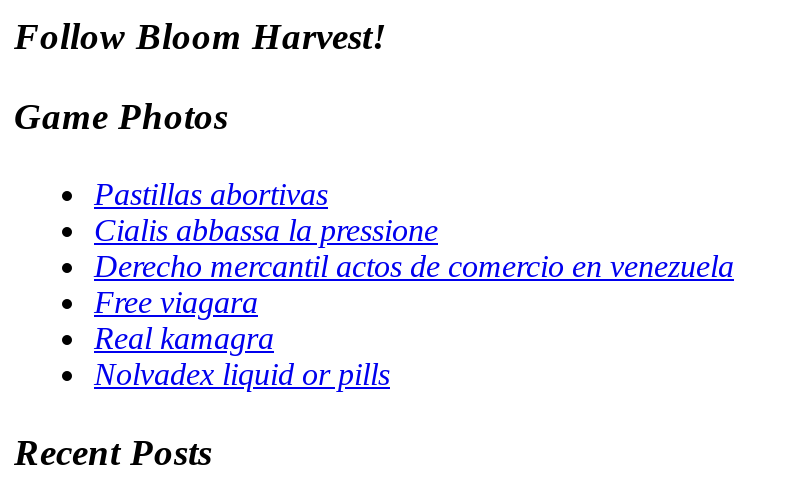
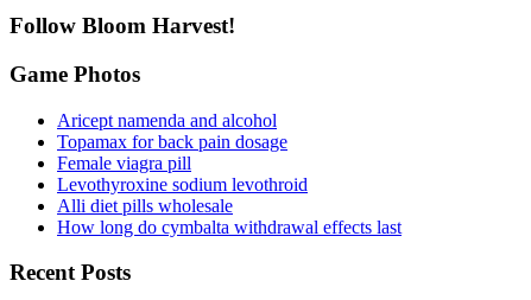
[94,178,734,392] Pastillas abortivas | Cialis abbassa la pressione | Derecho mercantil actos de comercio en venezuela | Free viagara | Real kamagra | Nolvadex liquid or pills -> [57,110,402,237] Aricept namenda and alcohol | Topamax for back pain dosage | Female viagra pill | Levothyroxine sodium levothroid | Alli diet pills wholesale | How long do cymbalta withdrawal effects last

